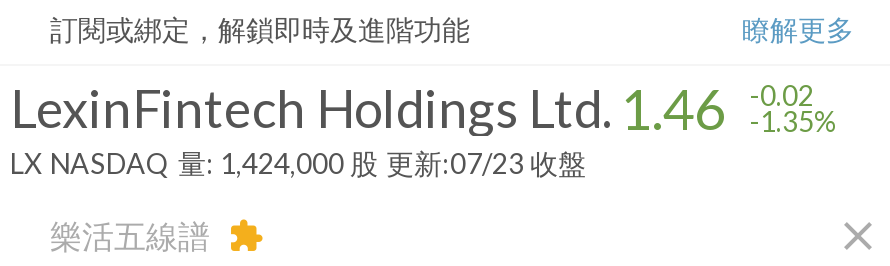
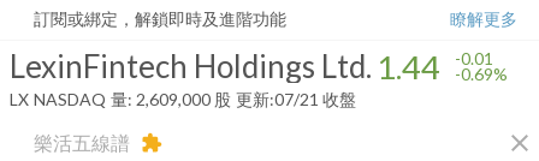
[10,76,726,142] LexinFintech Holdings Ltd. 1.46 -> [10,47,440,87] LexinFintech Holdings Ltd. 1.44
[750,78,814,112] -0.02 -> [455,48,493,68] -0.01
[750,104,838,138] -1.35% -> [455,64,508,84] -0.69%
[10,146,586,180] LX NASDAQ 量: 1,424,000 股 更新:07/23 收盤 -> [10,89,356,109] LX NASDAQ 量: 2,609,000 股 更新:07/21 收盤

